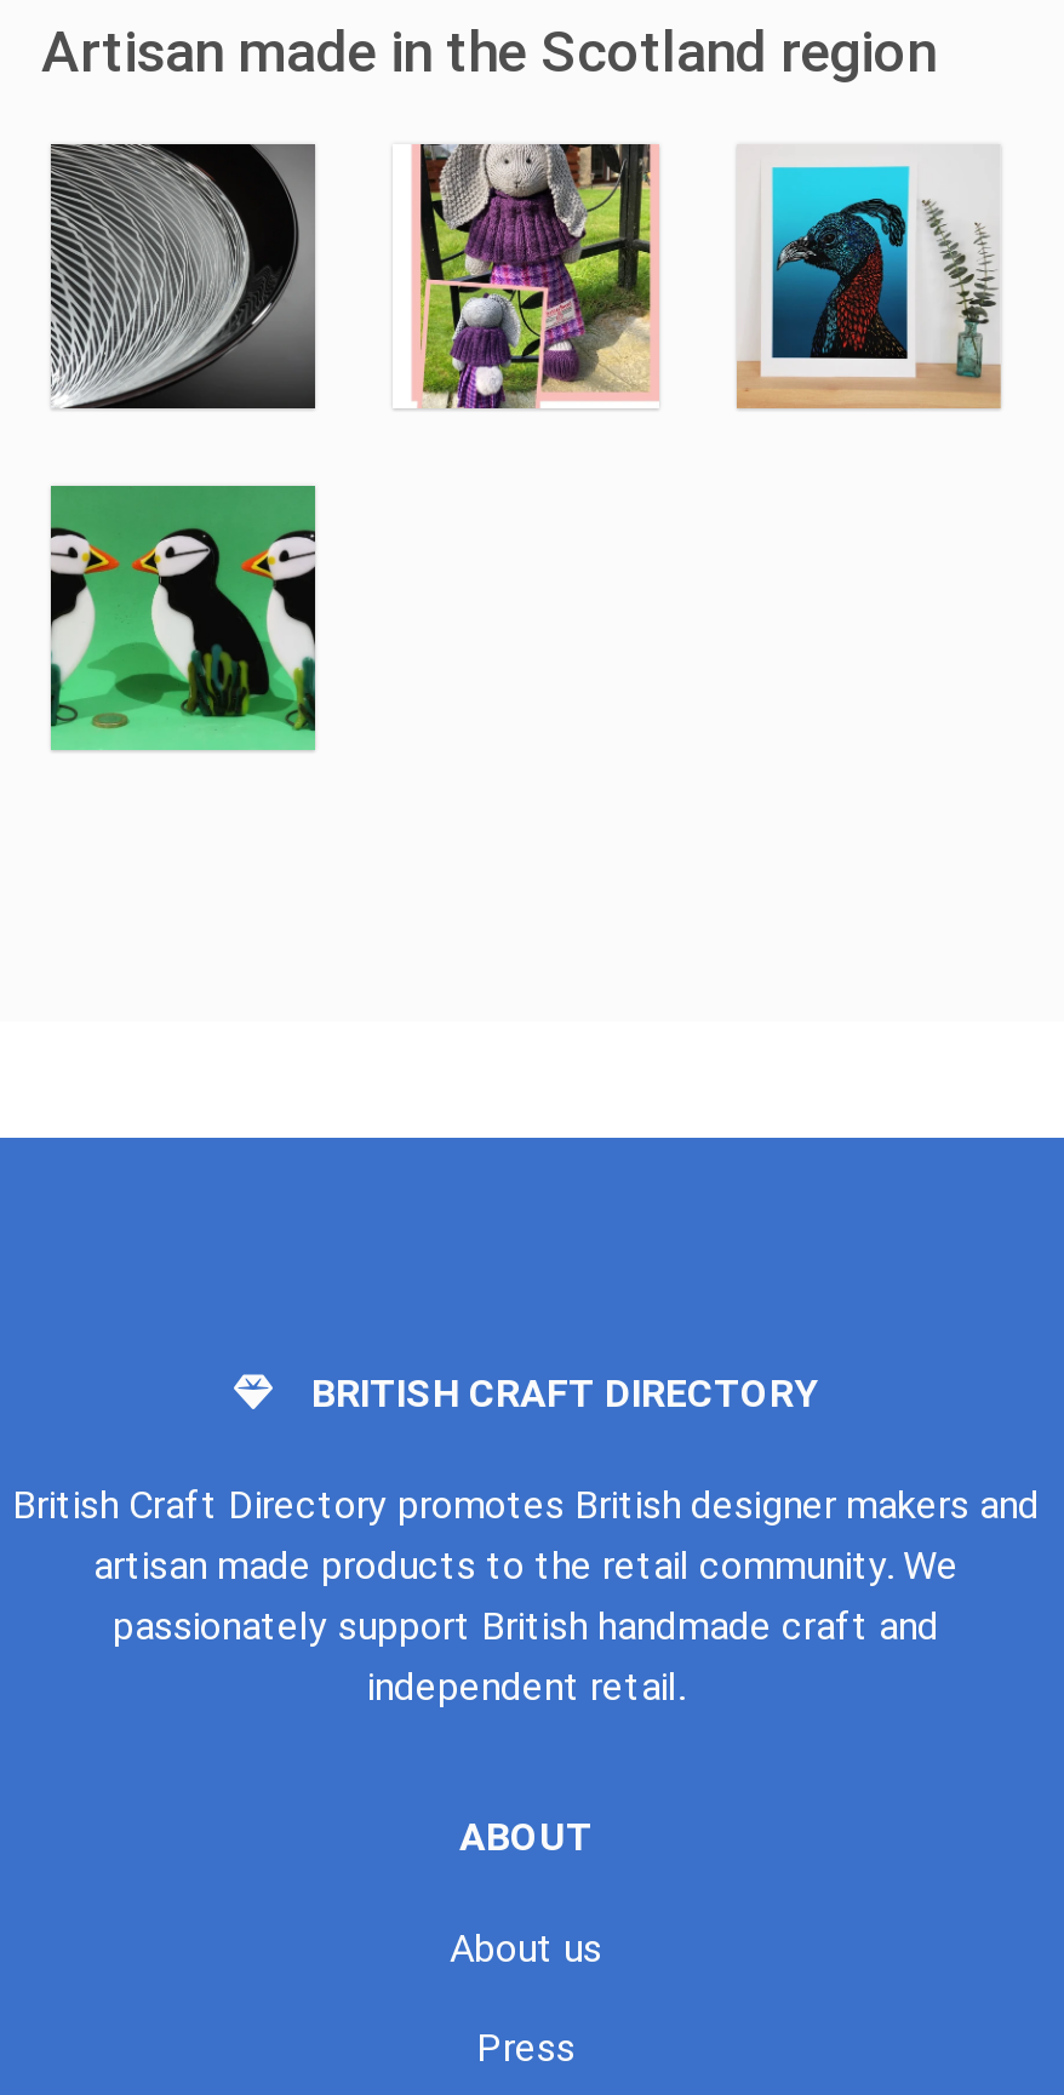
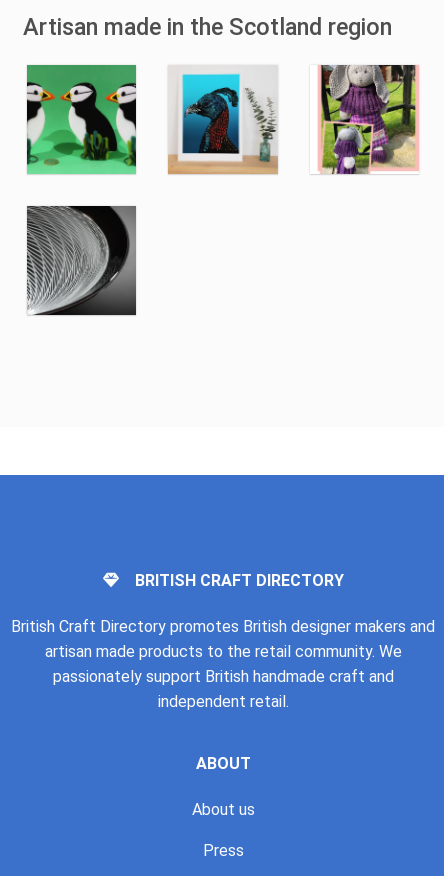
moved [48,142,318,411] -> [26,205,137,316]: [image]
[393,142,657,411] [image] -> [167,65,278,175] [image]
[734,144,1001,411] [image] -> [310,64,418,175] [image]
moved [48,483,318,752] -> [26,64,137,175]: [image]

